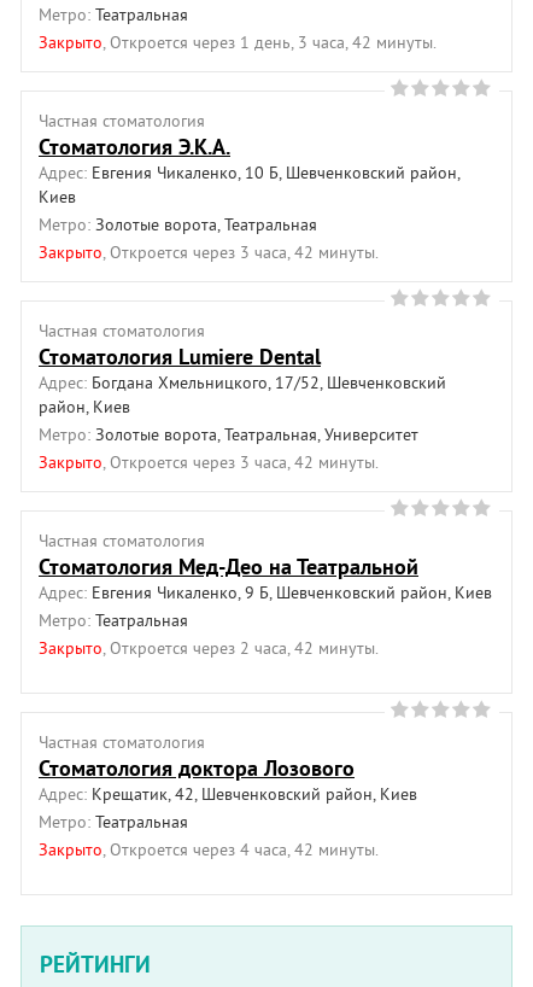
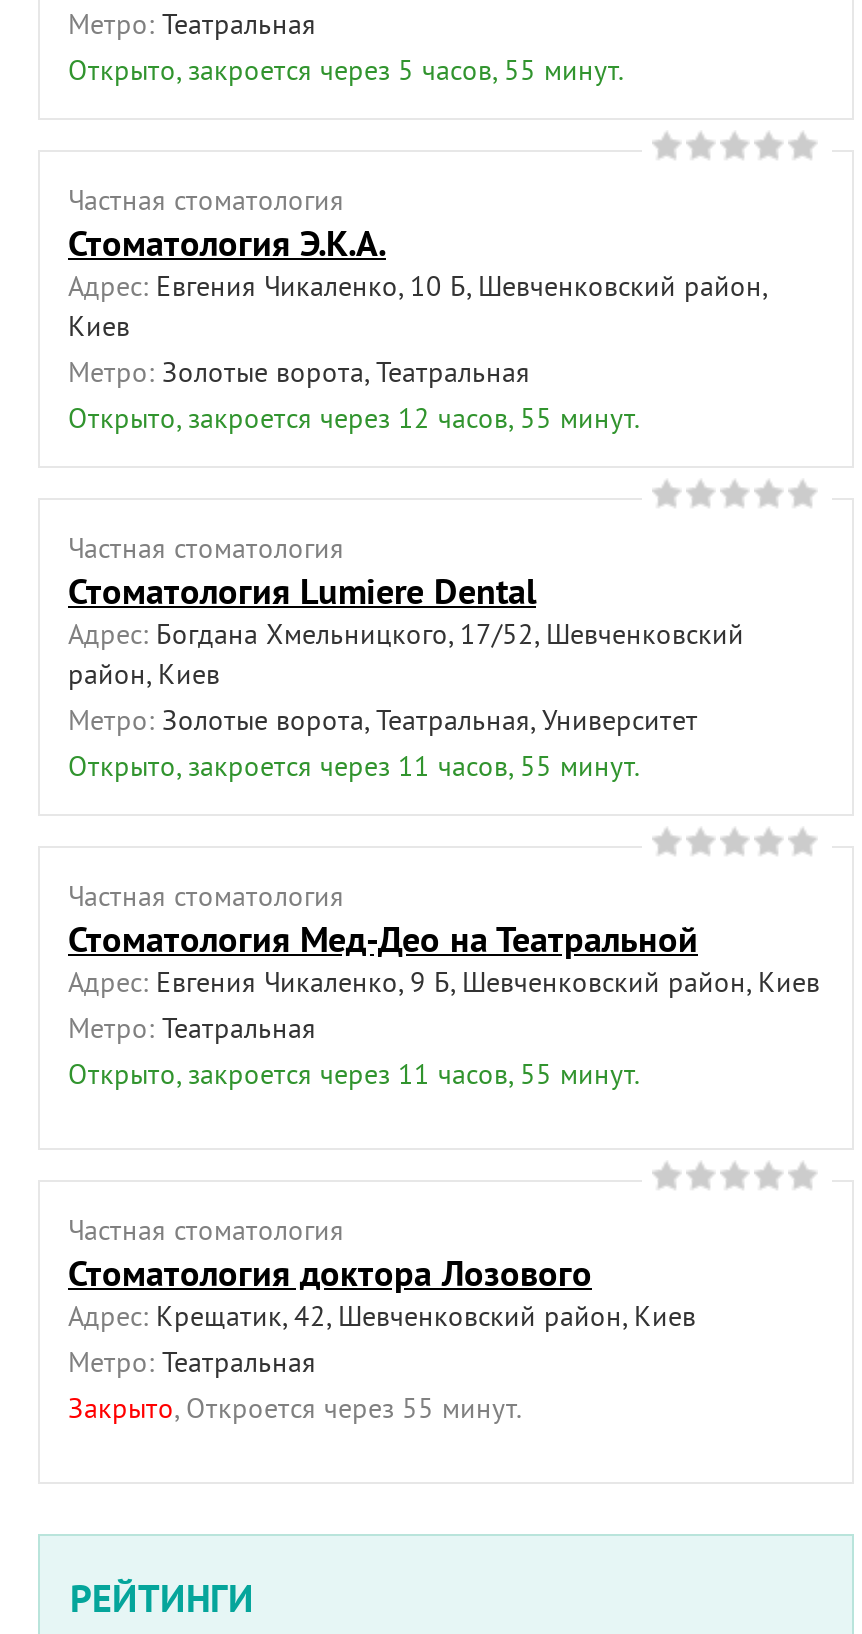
[39,31,437,53] Закрыто, Откроется через 1 день, 3 часа, 42 минуты. -> [68,52,624,88] Открыто, закроется через 5 часов, 55 минут.
[39,241,379,263] Закрыто, Откроется через 3 часа, 42 минуты. -> [68,400,640,436] Открыто, закроется через 12 часов, 55 минут.
[39,451,379,473] Закрыто, Откроется через 3 часа, 42 минуты. -> [68,748,640,784] Открыто, закроется через 11 часов, 55 минут.
[39,637,379,659] Закрыто, Откроется через 2 часа, 42 минуты. -> [68,1056,640,1092] Открыто, закроется через 11 часов, 55 минут.
[39,838,379,860] Закрыто, Откроется через 4 часа, 42 минуты. -> [68,1390,522,1426] Закрыто, Откроется через 55 минут.

